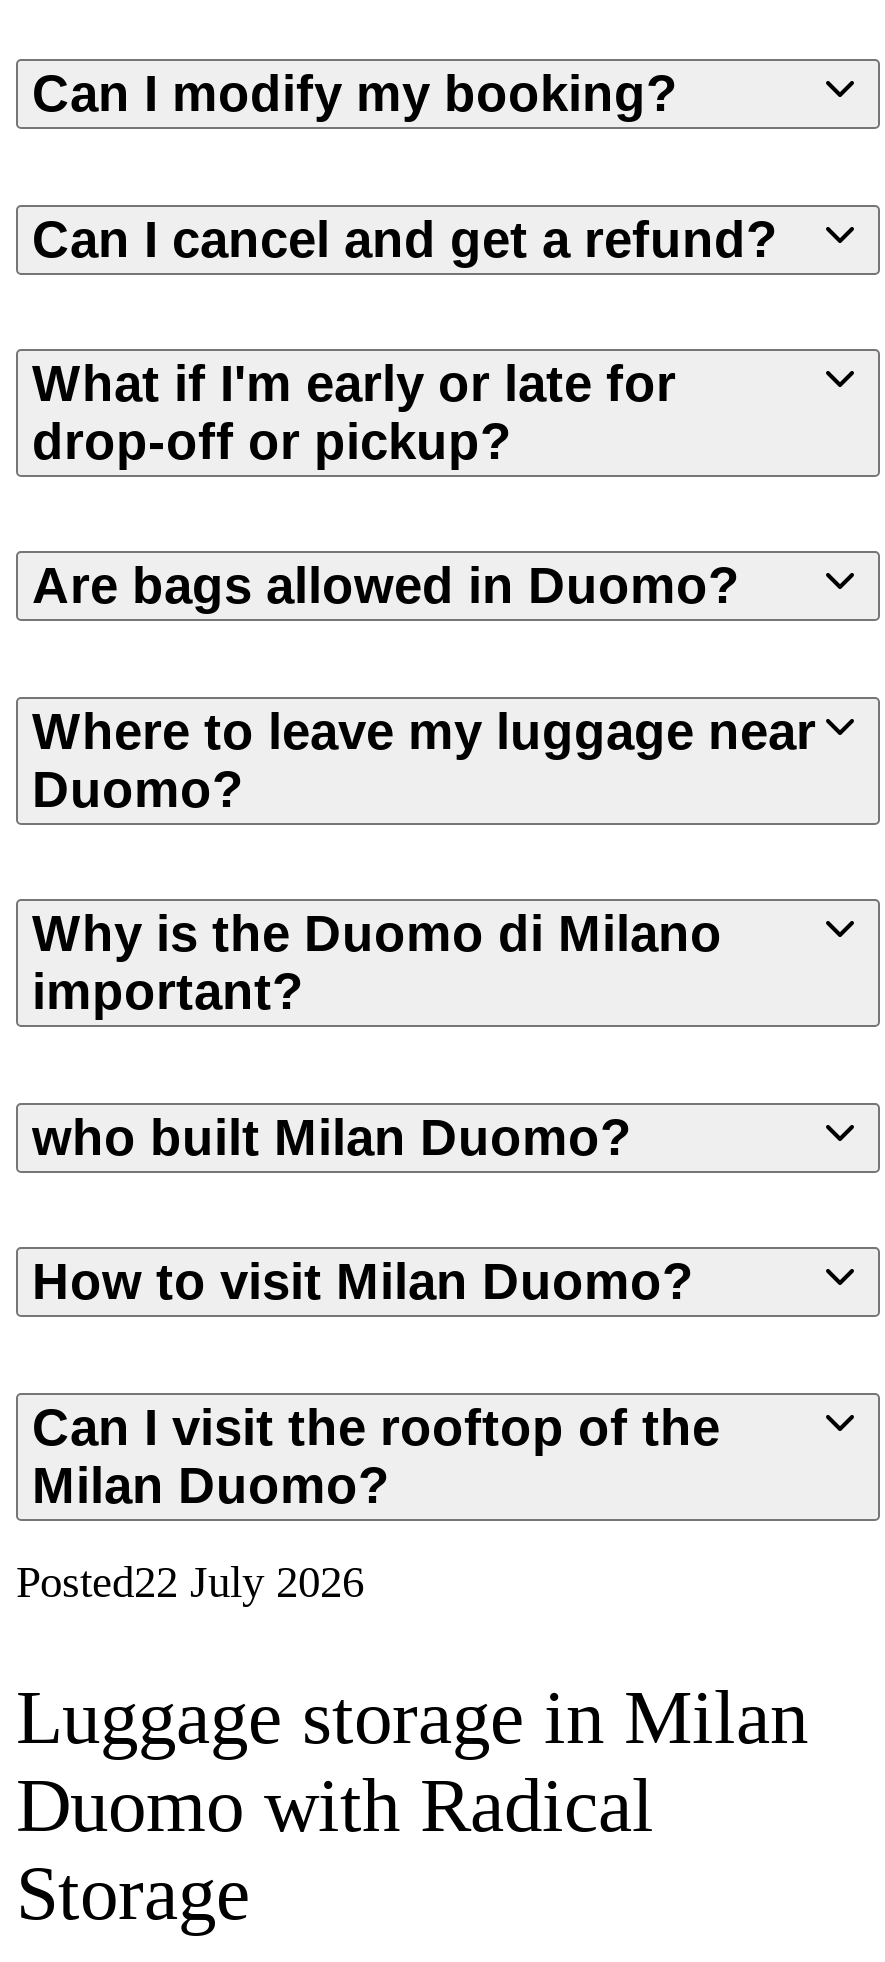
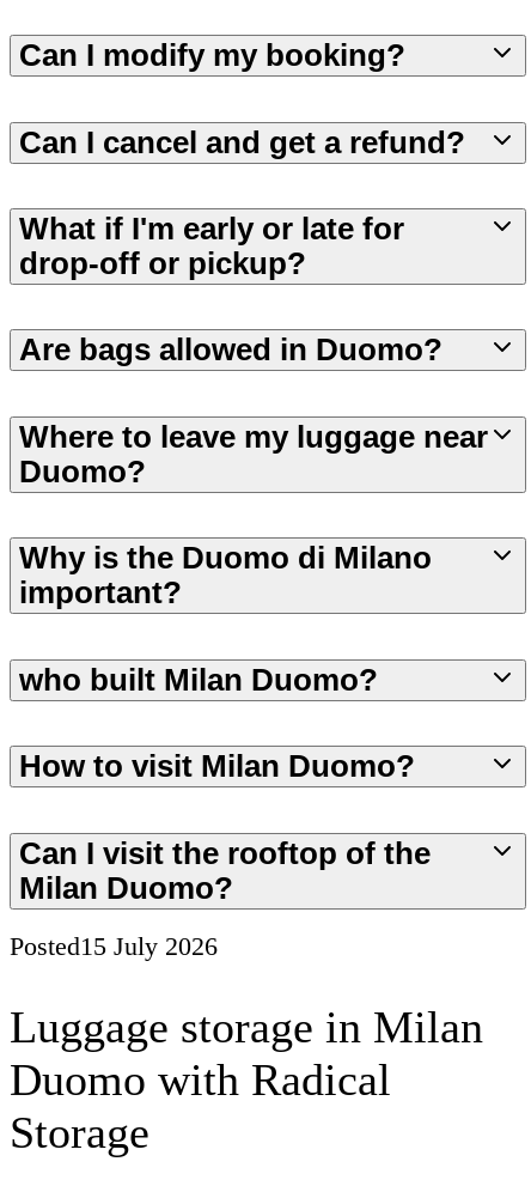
[16,1558,364,1608] Posted22 July 2026 -> [10,931,218,961] Posted15 July 2026

